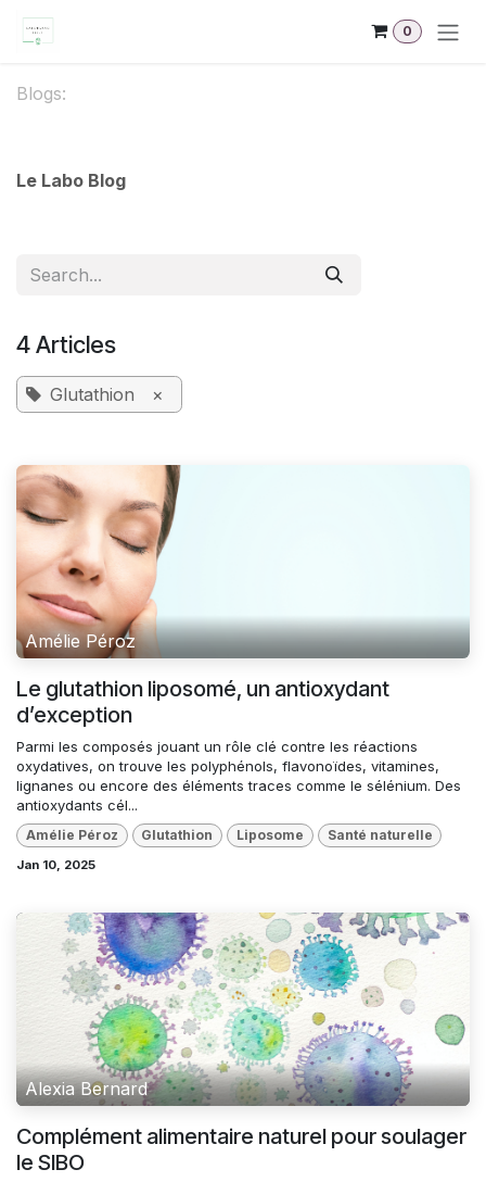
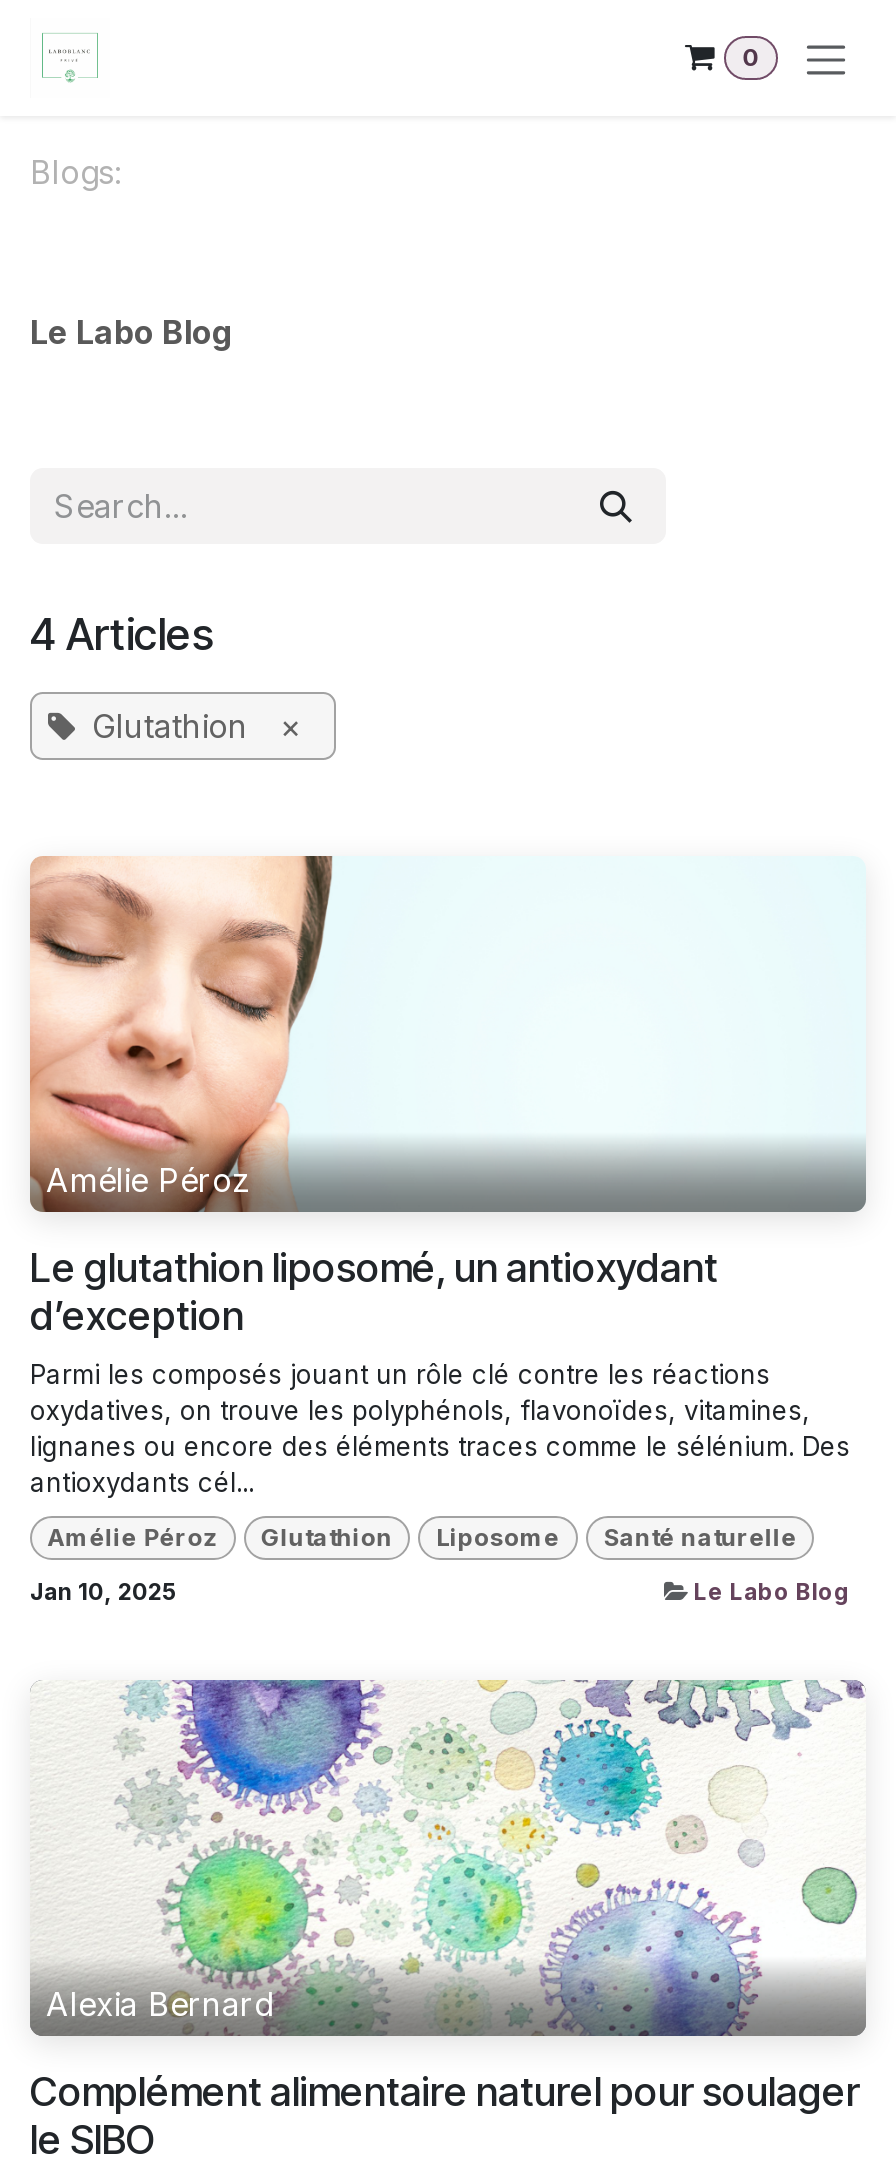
none -> [694,1578,850,1606] Le Labo Blog

